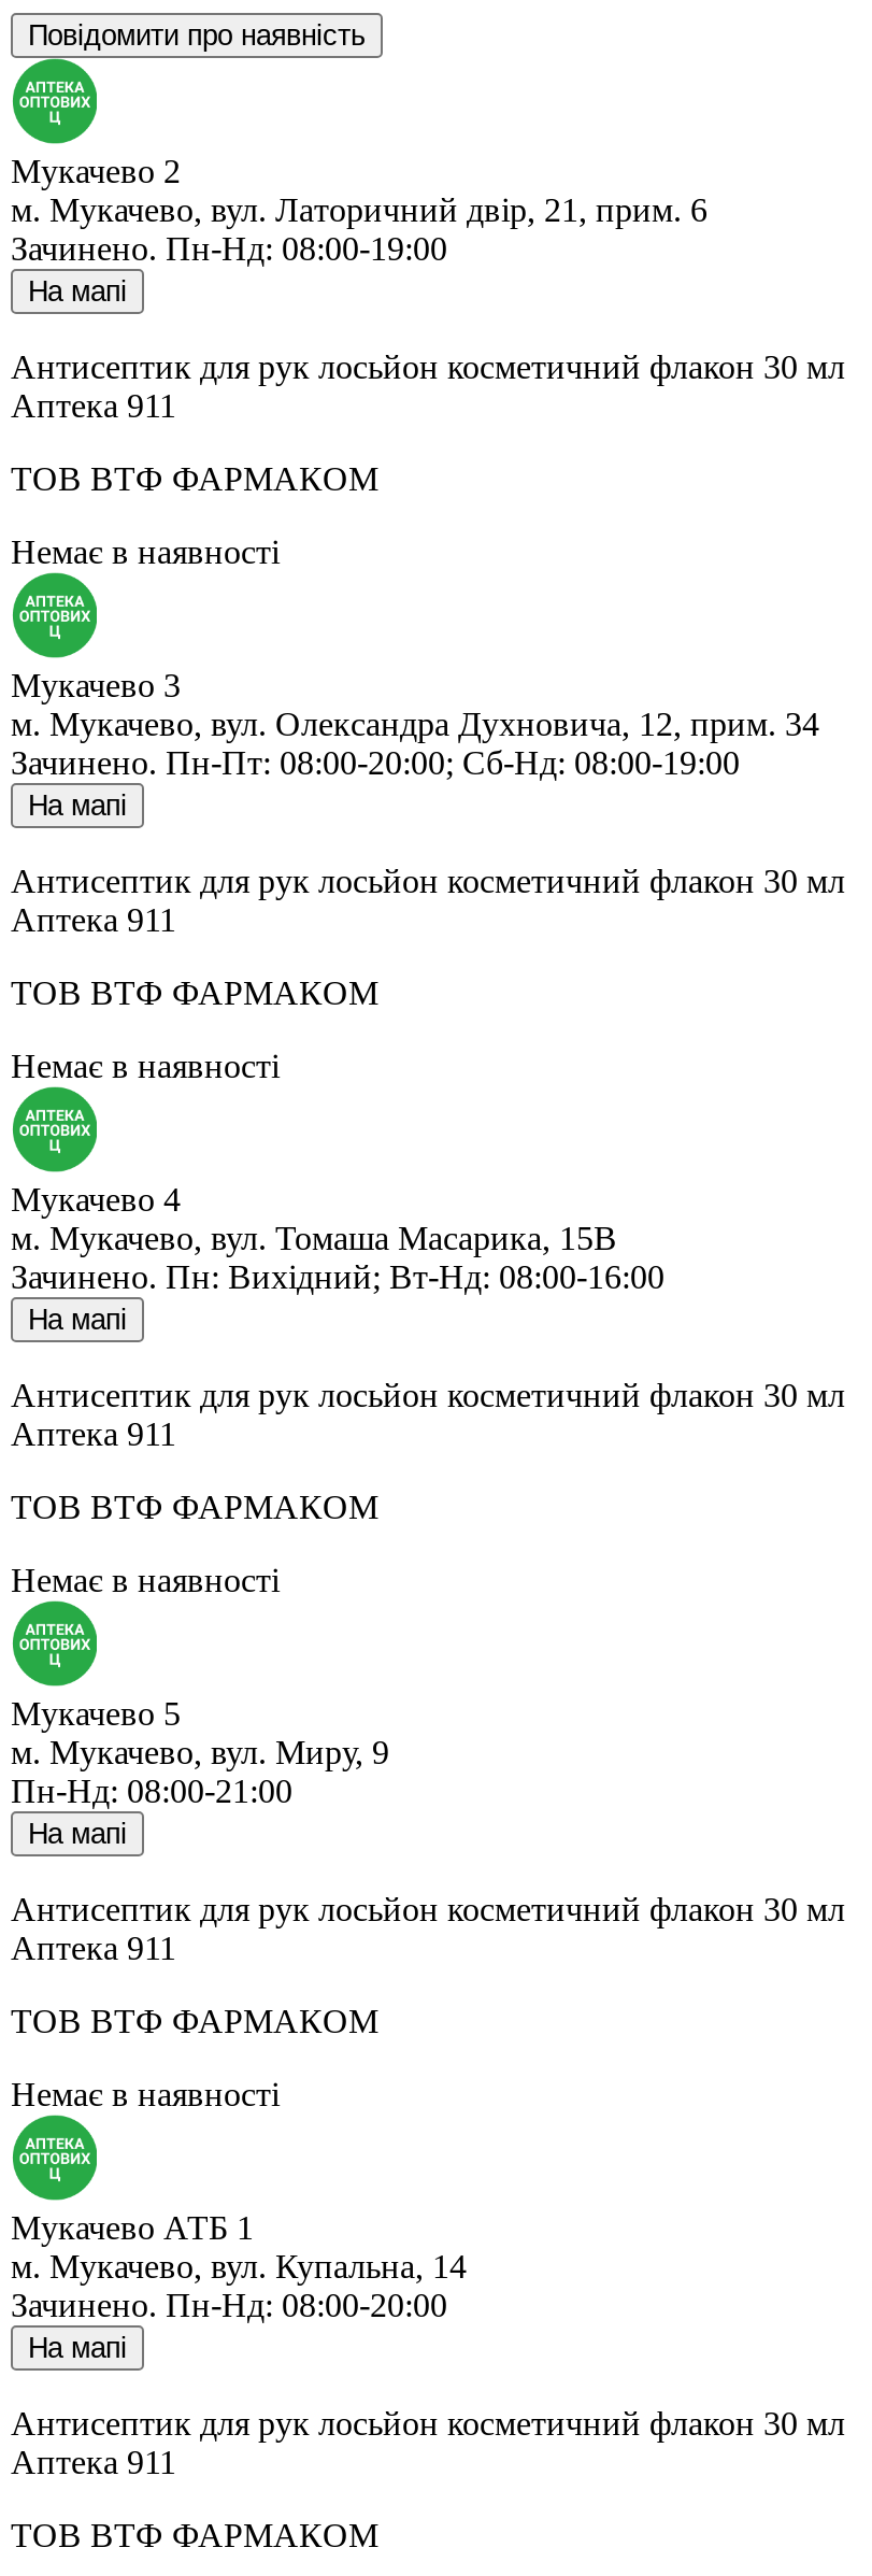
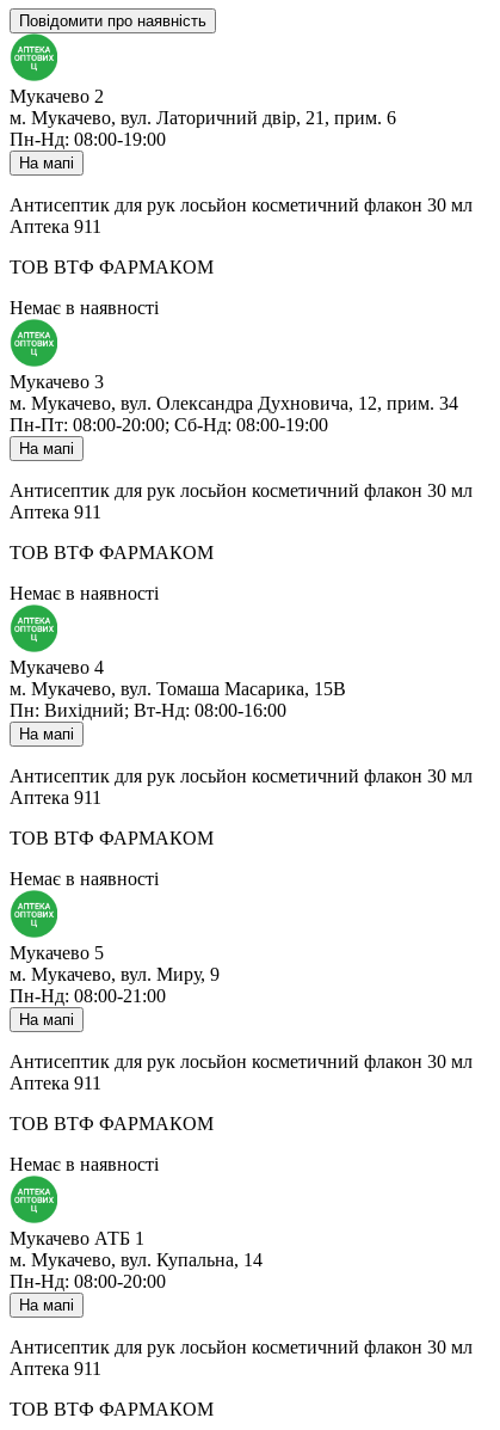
[11,230,447,266] Зачинено. Пн-Нд: 08:00-19:00 -> [10,129,166,149] Пн-Нд: 08:00-19:00
[11,744,740,780] Зачинено. Пн-Пт: 08:00-20:00; Сб-Нд: 08:00-19:00 -> [10,414,328,435] Пн-Пт: 08:00-20:00; Сб-Нд: 08:00-19:00
[11,1258,664,1295] Зачинено. Пн: Вихідний; Вт-Нд: 08:00-16:00 -> [10,700,286,720] Пн: Вихідний; Вт-Нд: 08:00-16:00
[11,2286,447,2323] Зачинено. Пн-Нд: 08:00-20:00 -> [10,1271,166,1291] Пн-Нд: 08:00-20:00

